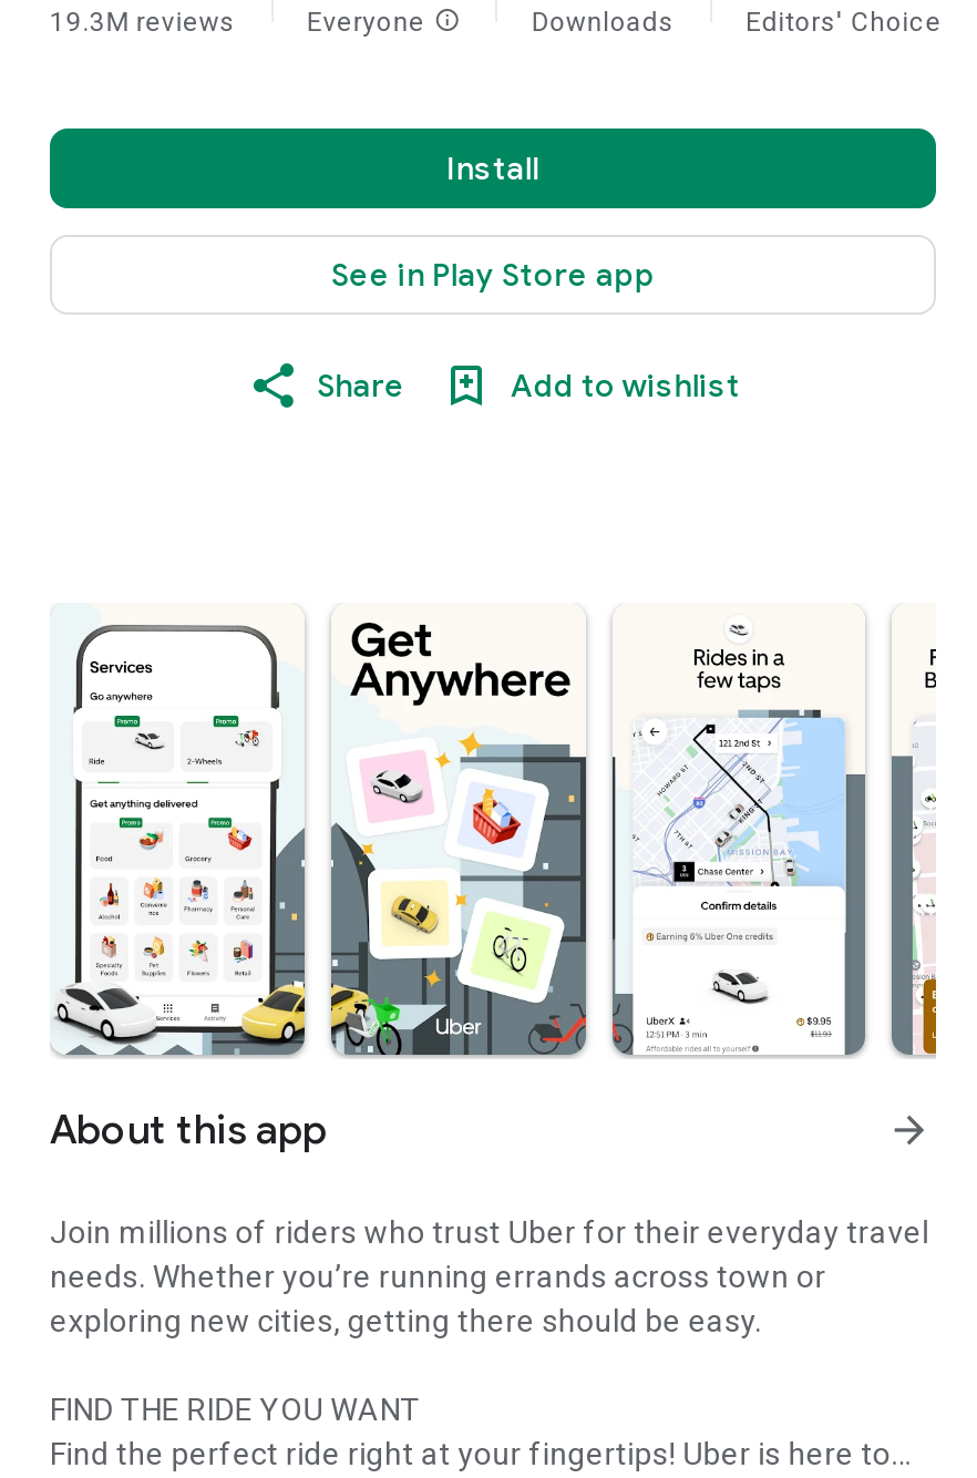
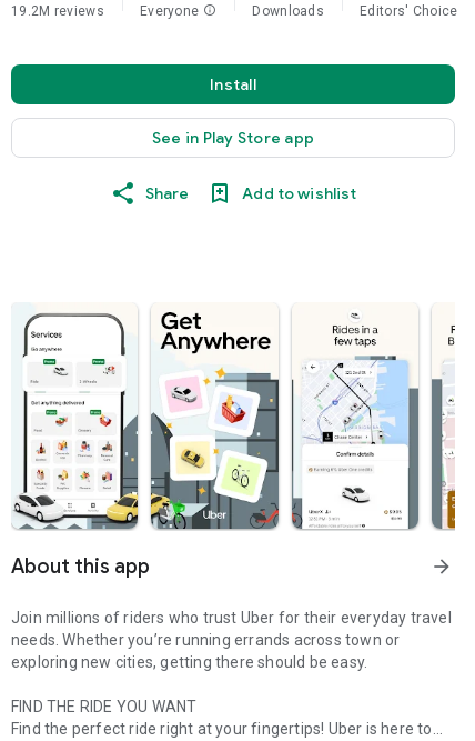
[50,7,236,38] 19.3M reviews -> [11,3,104,19] 19.2M reviews

